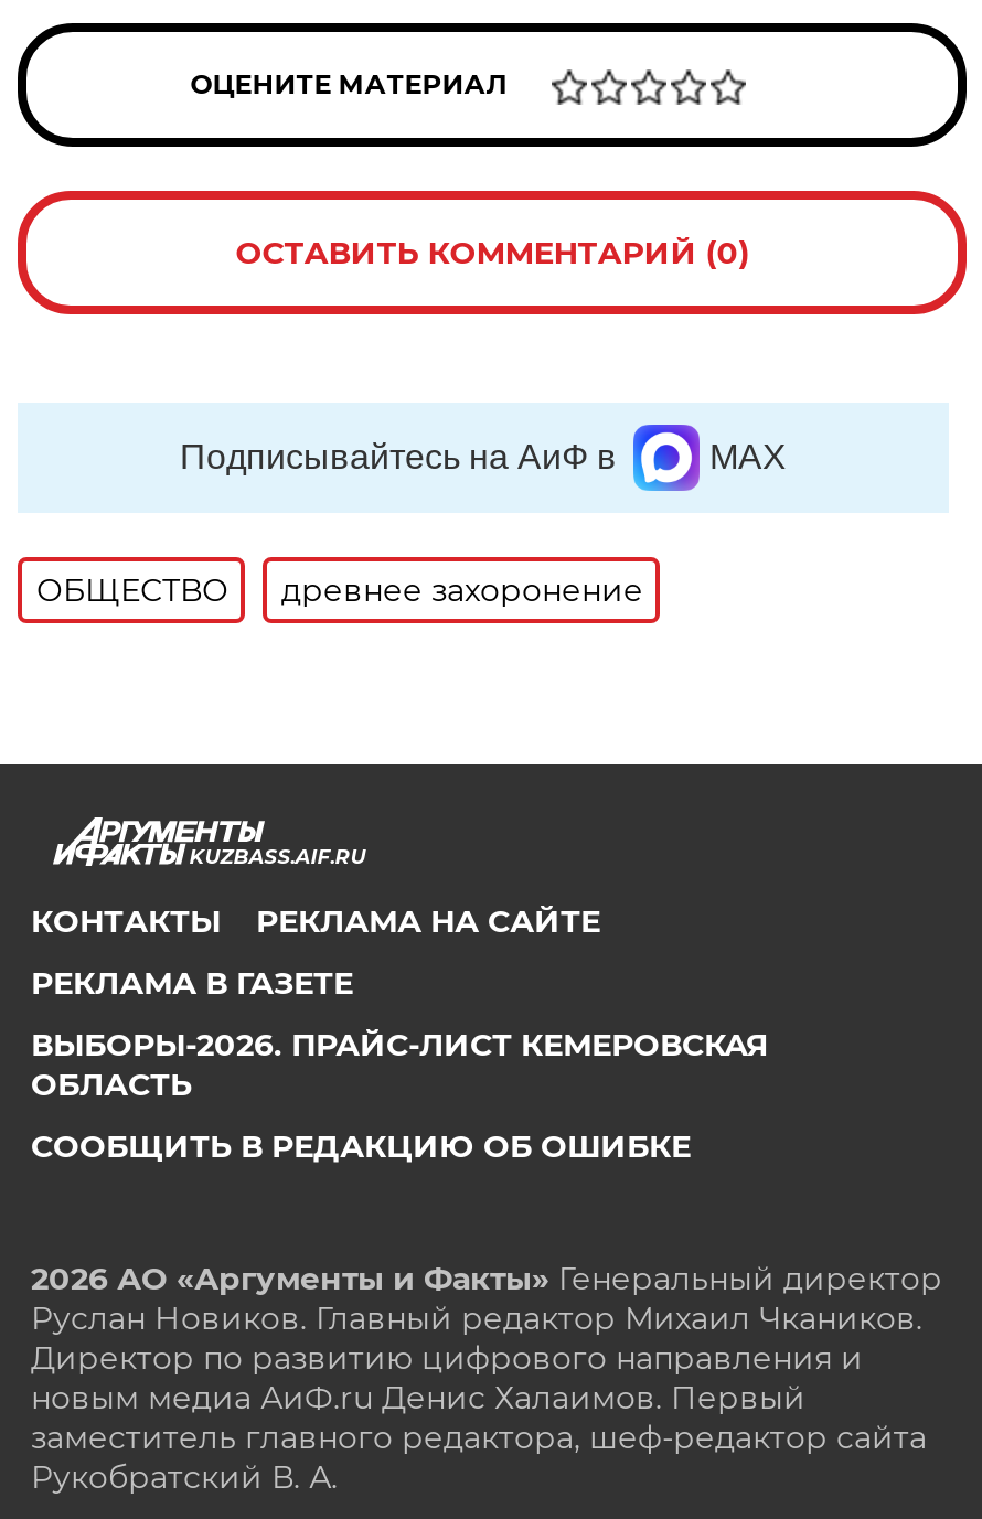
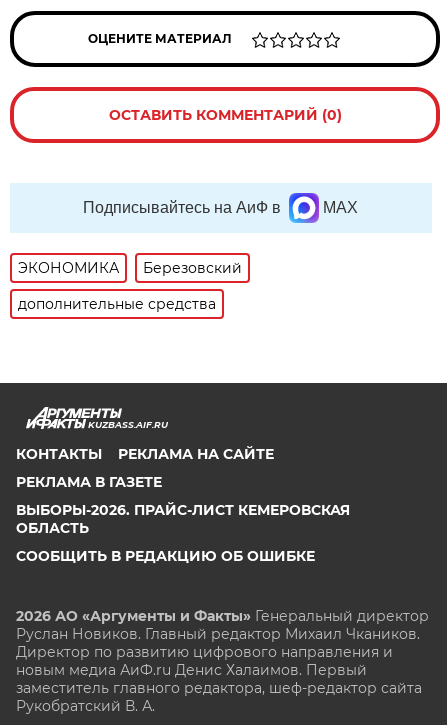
[36,570,643,610] ОБЩЕСТВО | древнее захоронение -> [18,259,242,313] ЭКОНОМИКА | Березовский | дополнительные средства

